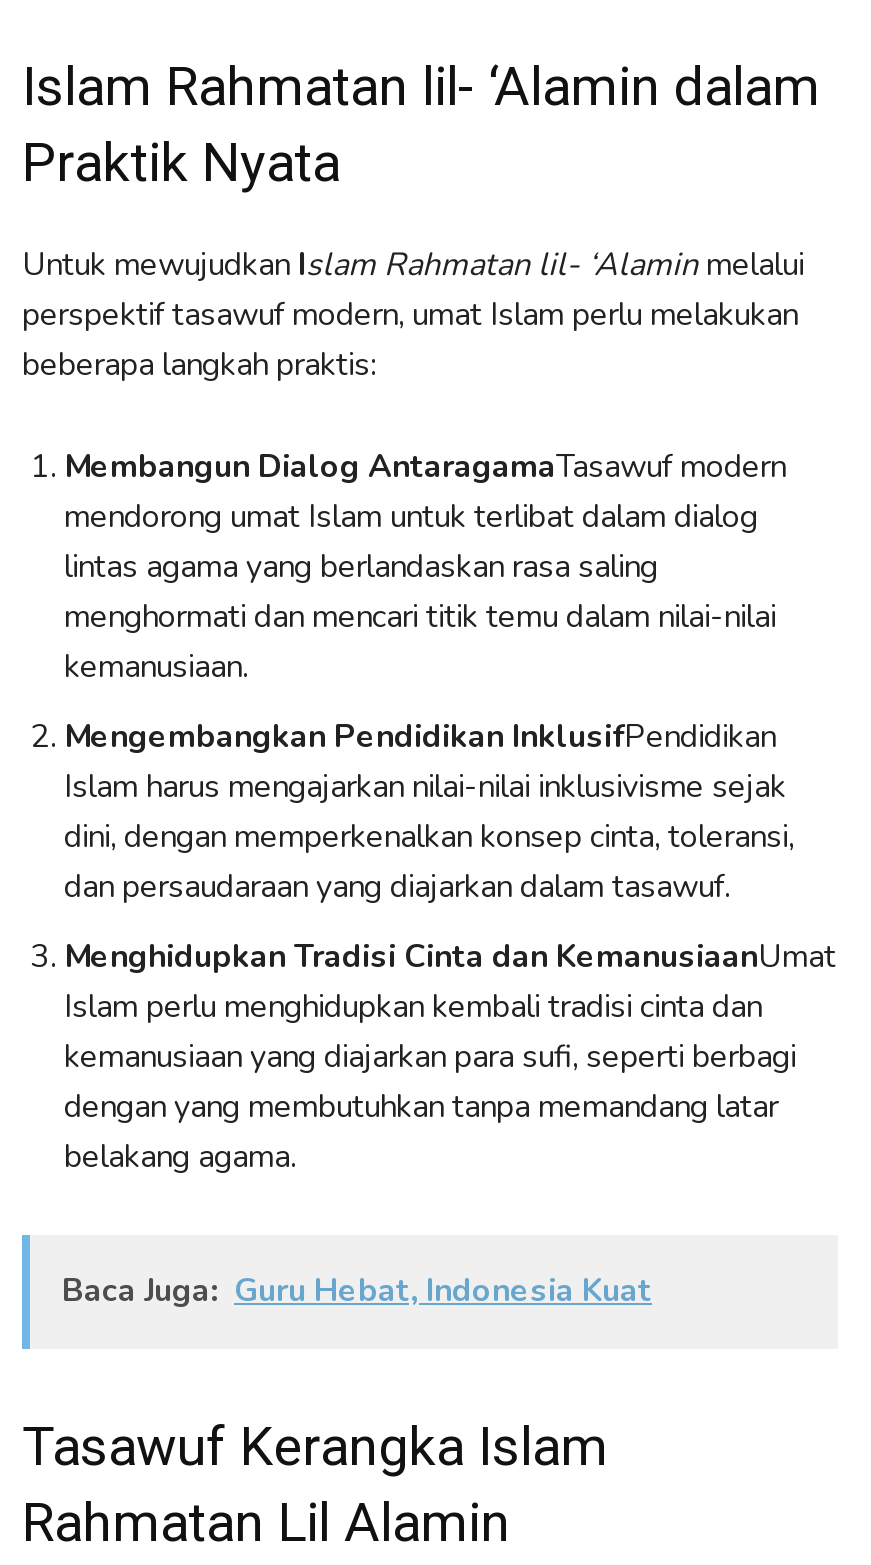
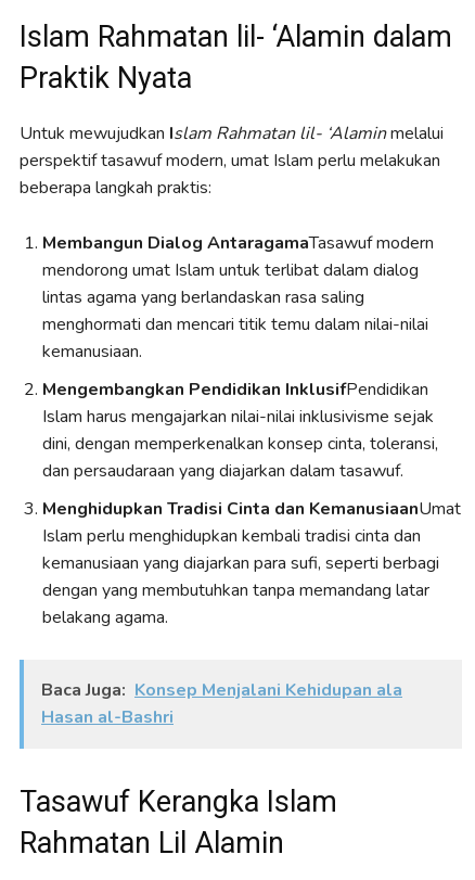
[62,1268,652,1312] Baca Juga: Guru Hebat, Indonesia Kuat -> [41,678,402,729] Baca Juga: Konsep Menjalani Kehidupan ala | Hasan al-Bashri

